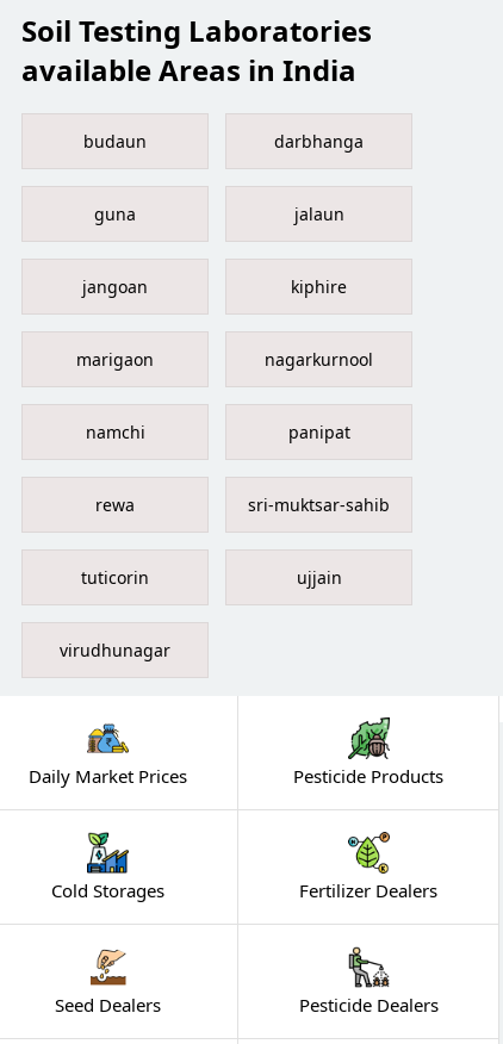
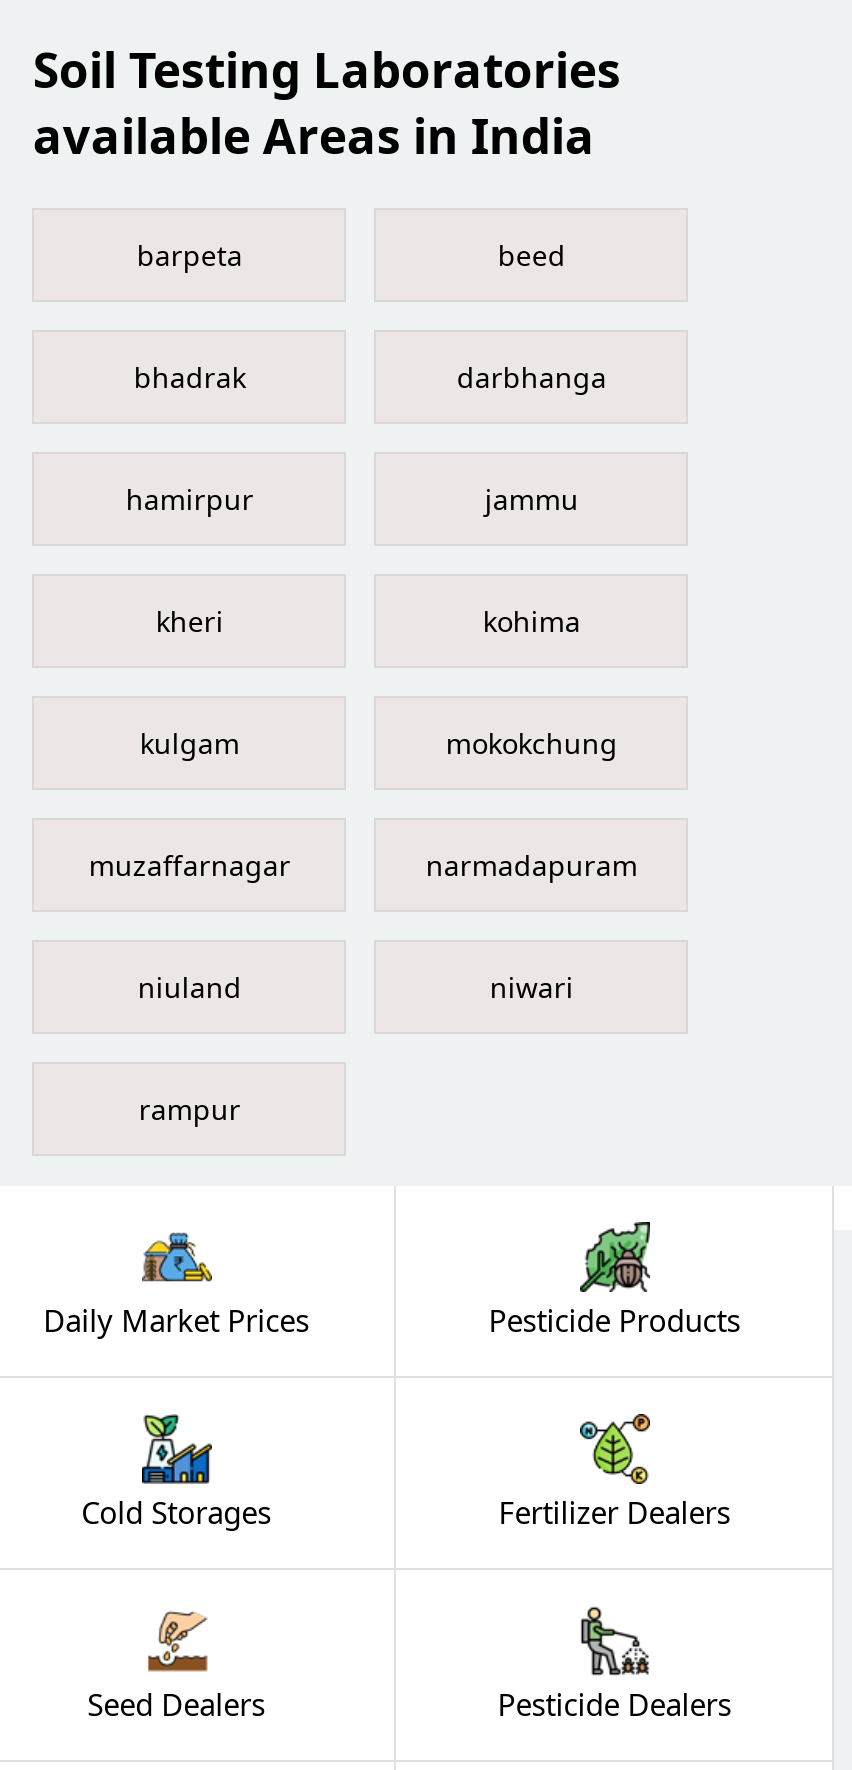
[84,130,147,153] budaun -> [134,236,566,396] barpeta | beed | bhadrak
moved [275,130,364,153] -> [457,358,607,396]: darbhanga
[60,203,390,662] guna | jalaun | jangoan | kiphire | marigaon | nagarkurnool | namchi | panipat | rewa | sri-muktsar-sahib | tuticorin | ujjain | virudhunagar -> [89,480,638,1128] hamirpur | jammu | kheri | kohima | kulgam | mokokchung | muzaffarnagar | narmadapuram | niuland | niwari | rampur

